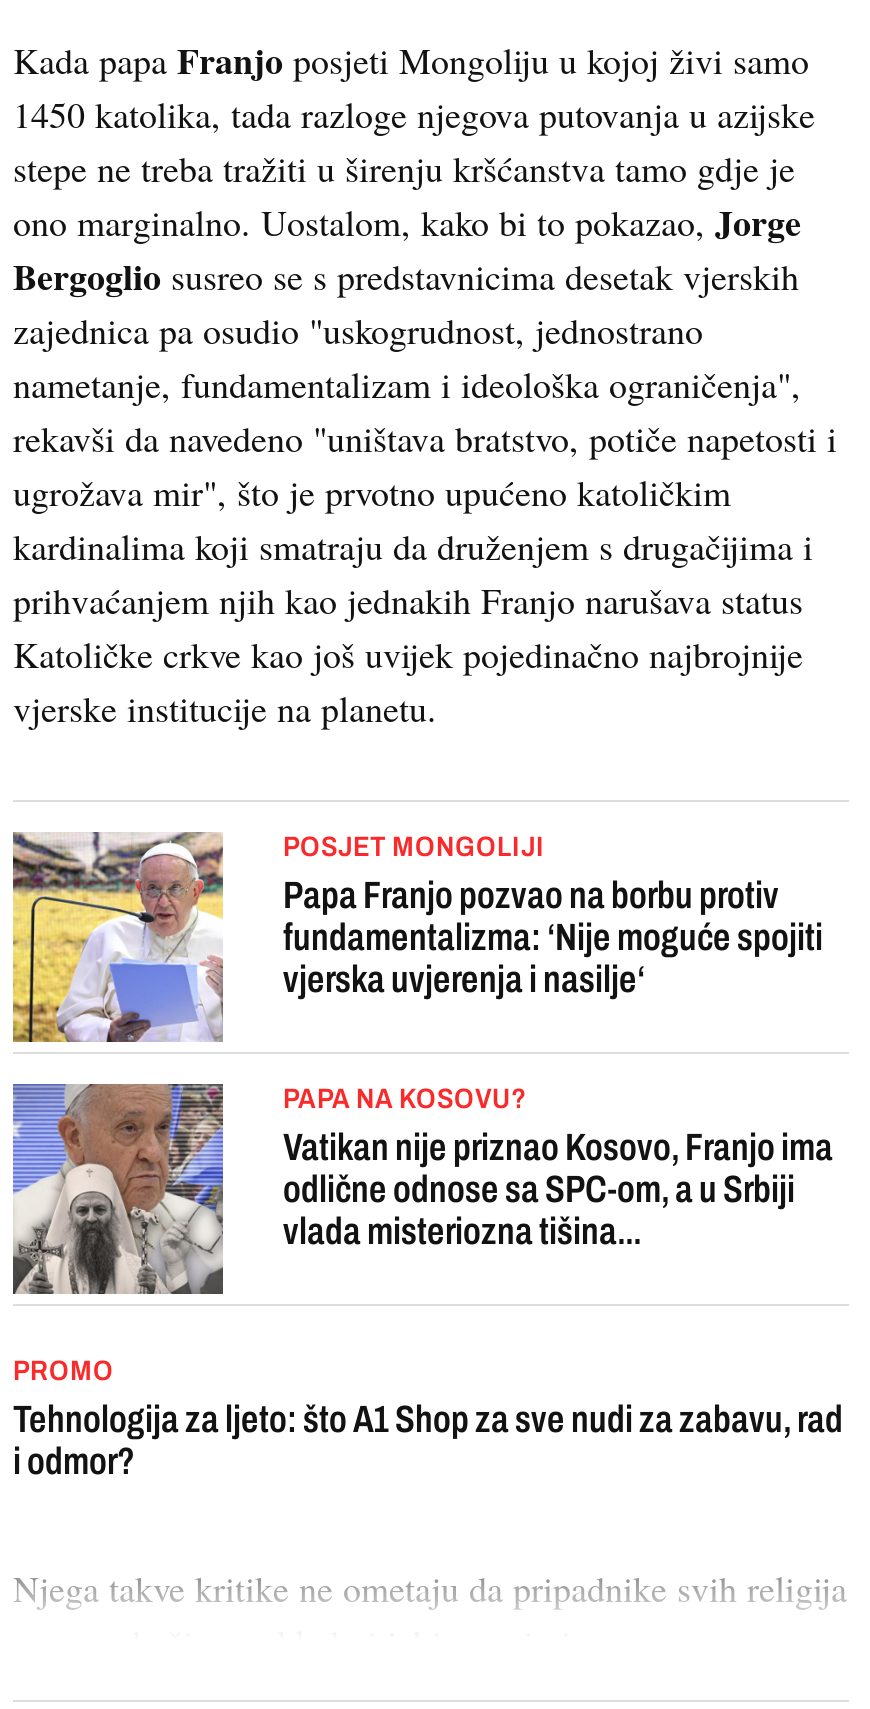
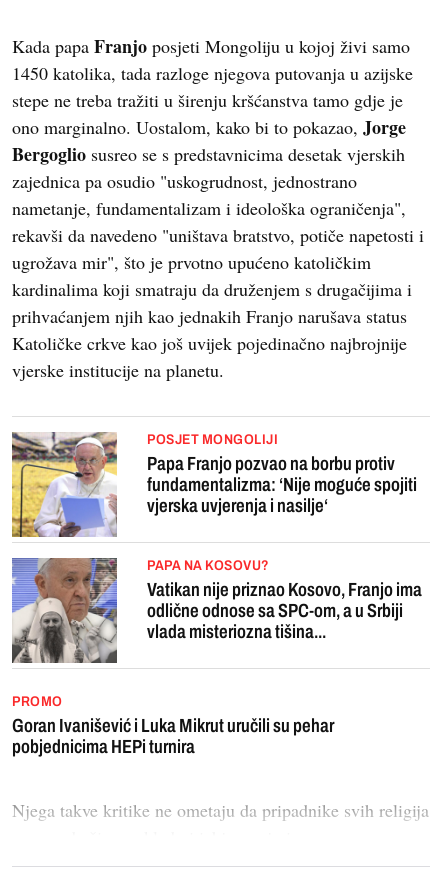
[13,1398,843,1482] Tehnologija za ljeto: što A1 Shop za sve nudi za zabavu, rad | i odmor? -> [12,715,334,757] Goran Ivanišević i Luka Mikrut uručili su pehar | pobjednicima HEPi turnira

